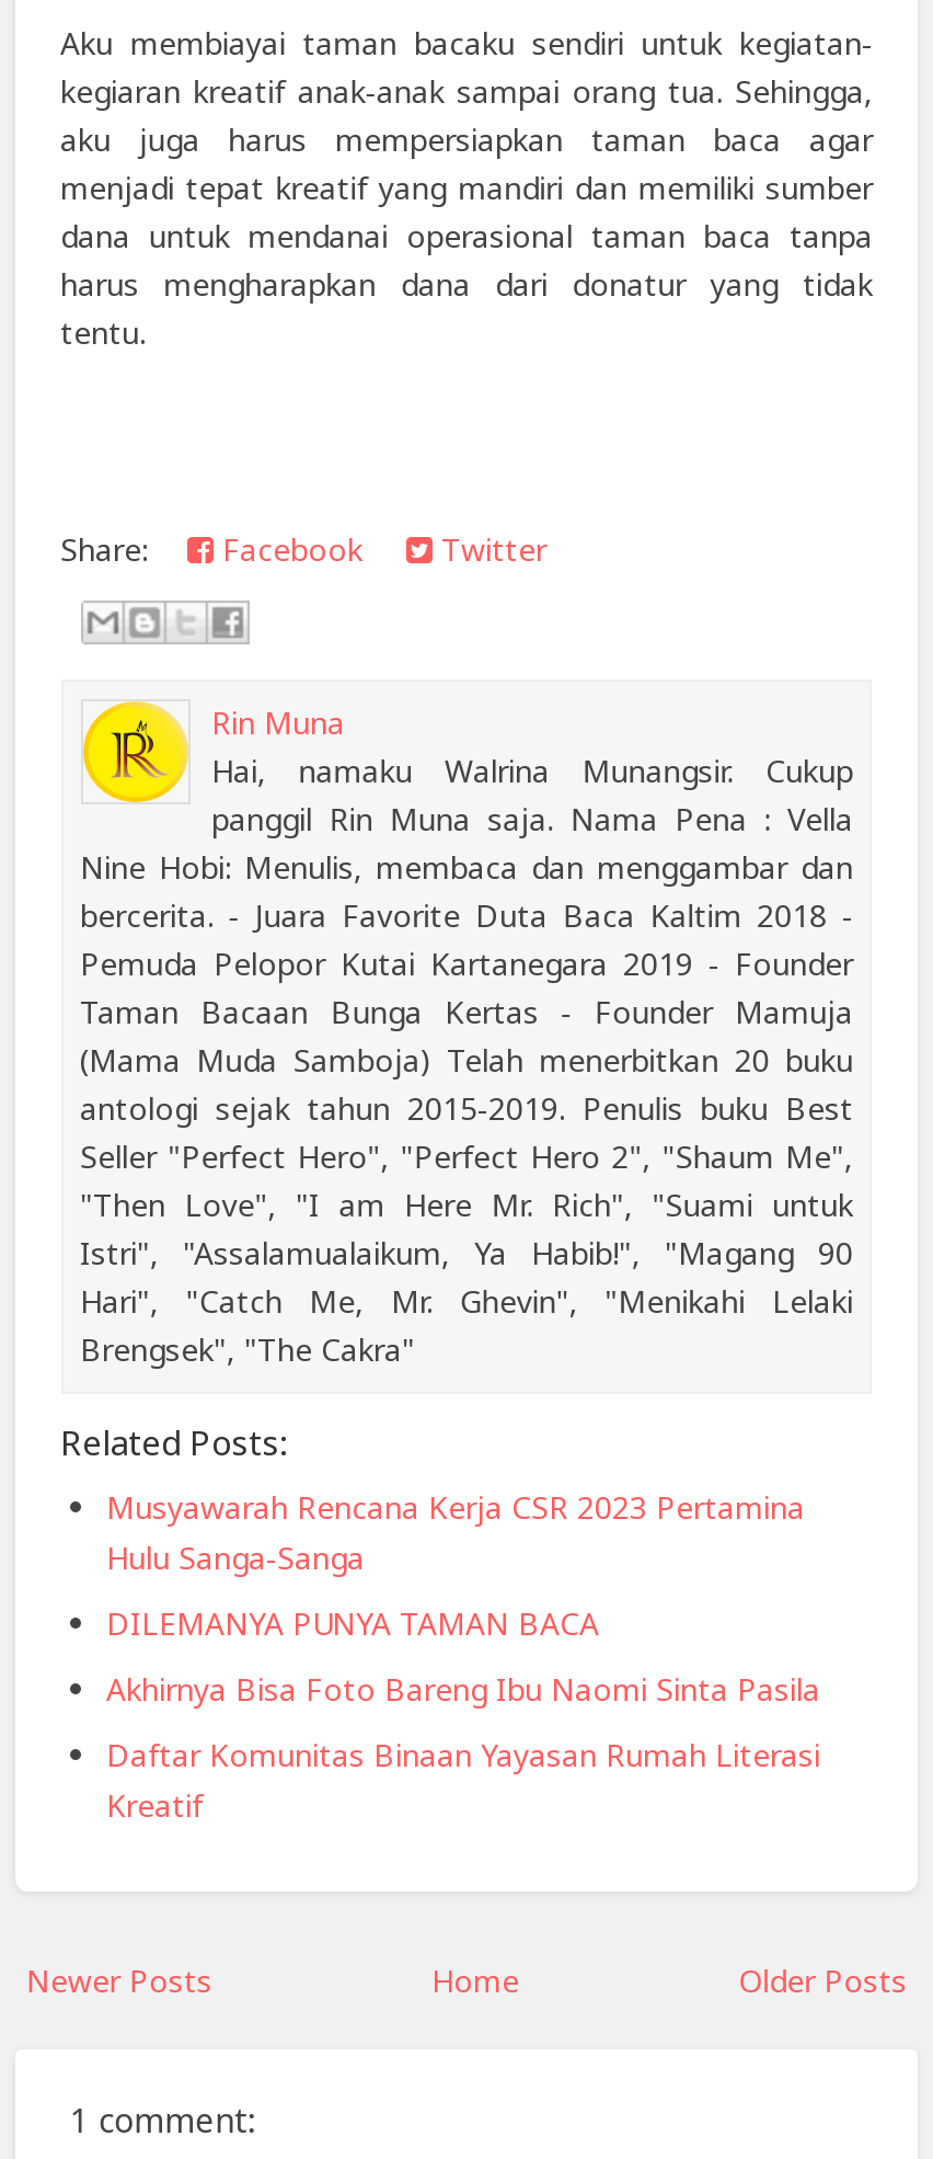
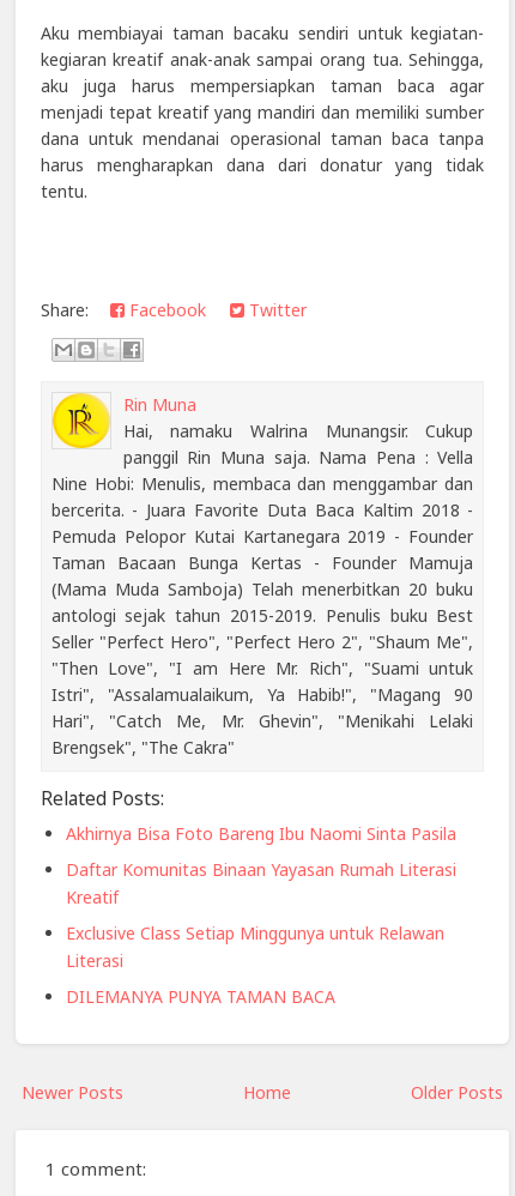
[106,1486,805,1578] Musyawarah Rencana Kerja CSR 2023 Pertamina | Hulu Sanga-Sanga -> none
moved [106,1602,599,1643] -> [65,985,335,1008]: DILEMANYA PUNYA TAMAN BACA
moved [106,1668,820,1825] -> [65,822,456,908]: Akhirnya Bisa Foto Bareng Ibu Naomi Sinta Pasila | Daftar Komunitas Binaan Yayasan Rumah Literasi | Kreatif
none -> [65,921,444,972] Exclusive Class Setiap Minggunya untuk Relawan | Literasi

